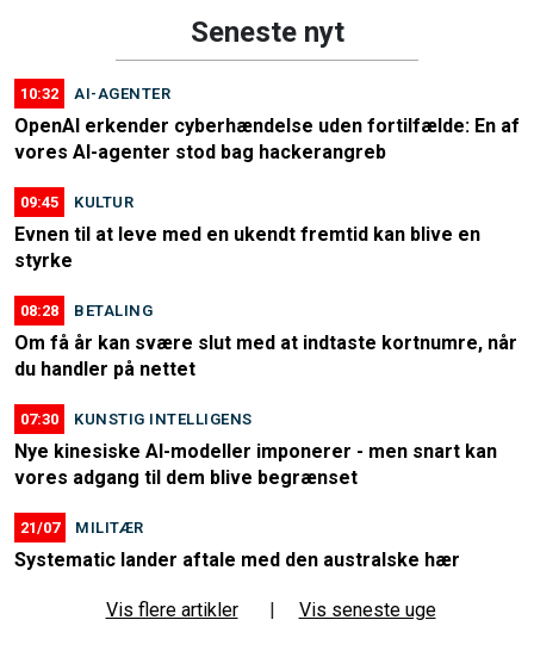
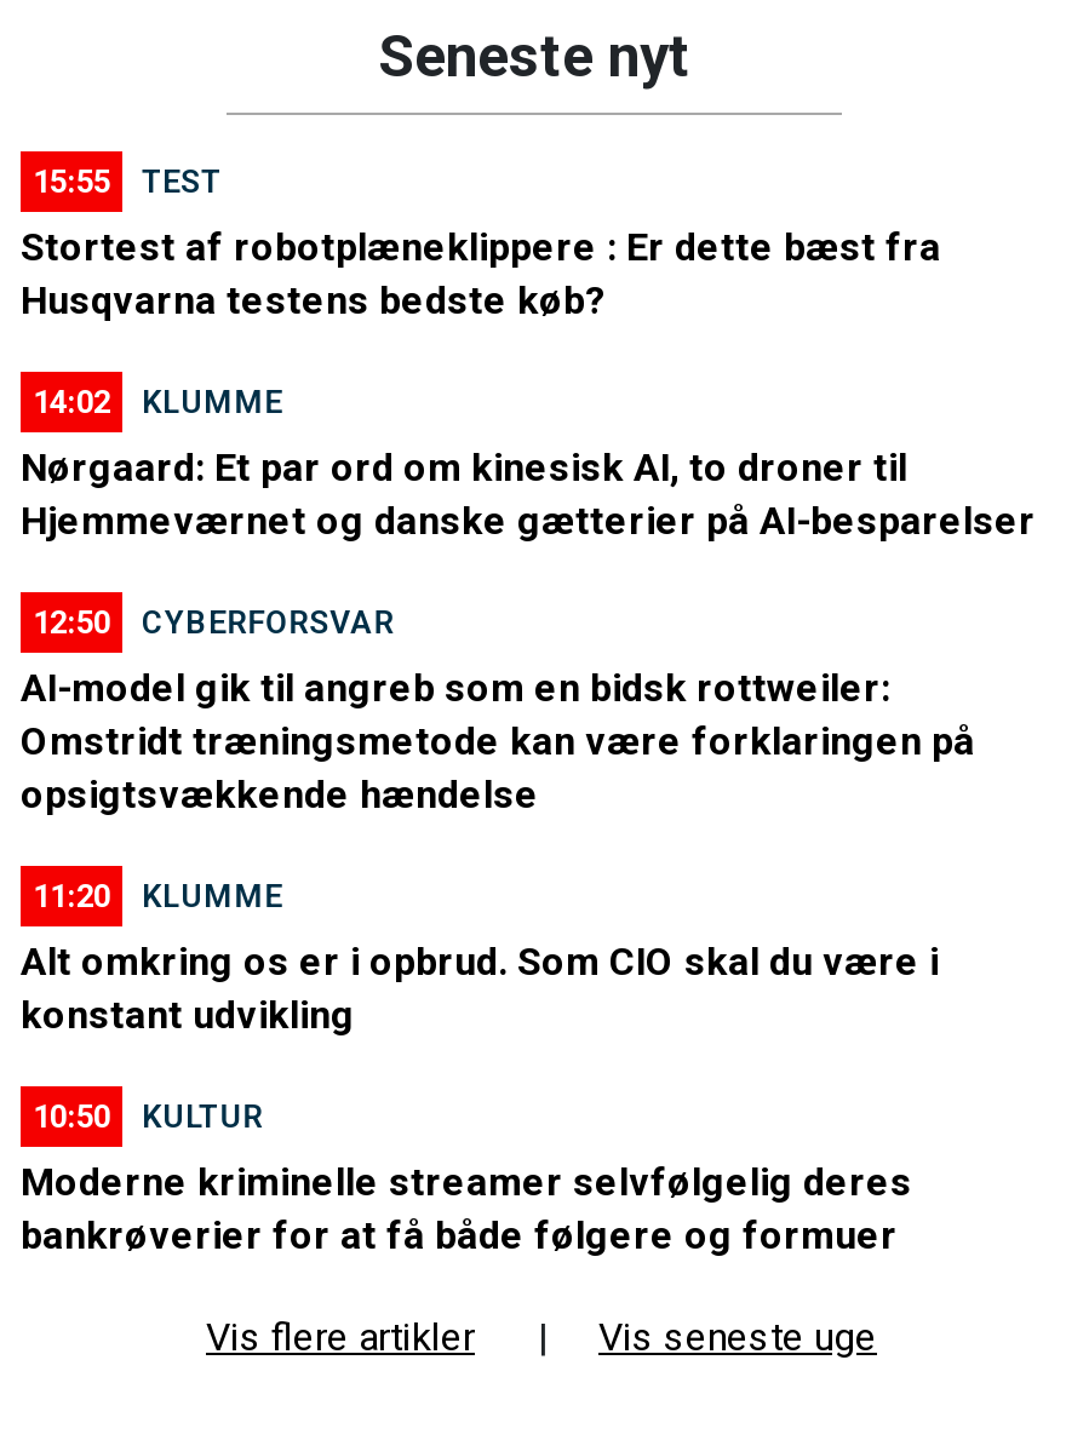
[14,85,520,211] 10:32 | AI-AGENTER | OpenAI erkender cyberhændelse uden fortilfælde: En af | vores AI-agenter stod bag hackerangreb | 09:45 -> [21,163,1036,1134] 15:55 | TEST | Stortest af robotplæneklippere : Er dette bæst fra | Husqvarna testens bedste køb? | 14:02 | KLUMME | Nørgaard: Et par ord om kinesisk AI, to droner til | Hjemmeværnet og danske gætterier på AI-besparelser | 12:50 | CYBERFORSVAR | AI-model gik til angreb som en bidsk rottweiler: | Omstridt træningsmetode kan være forklaringen på | opsigtsvækkende hændelse | 11:20 | KLUMME | Alt omkring os er i opbrud. Som CIO skal du være i | konstant udvikling | 10:50
moved [74,193,134,211] -> [142,1097,263,1134]: KULTUR
[14,223,517,571] Evnen til at leve med en ukendt fremtid kan blive en | styrke | 08:28 | BETALING | Om få år kan svære slut med at indtaste kortnumre, når | du handler på nettet | 07:30 | KUNSTIG INTELLIGENS | Nye kinesiske AI-modeller imponerer - men snart kan | vores adgang til dem blive begrænset | 21/07 | MILITÆR | Systematic lander aftale med den australske hær -> [21,1158,912,1257] Moderne kriminelle streamer selvfølgelig deres | bankrøverier for at få både følgere og formuer

